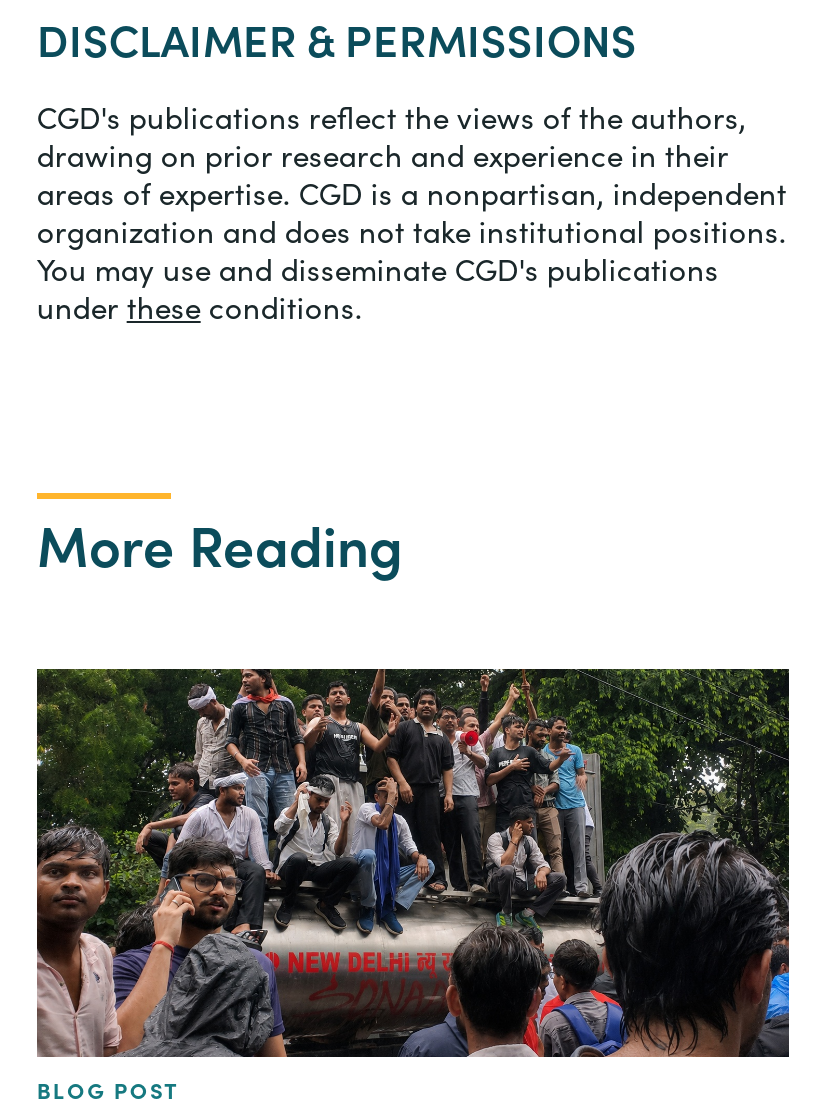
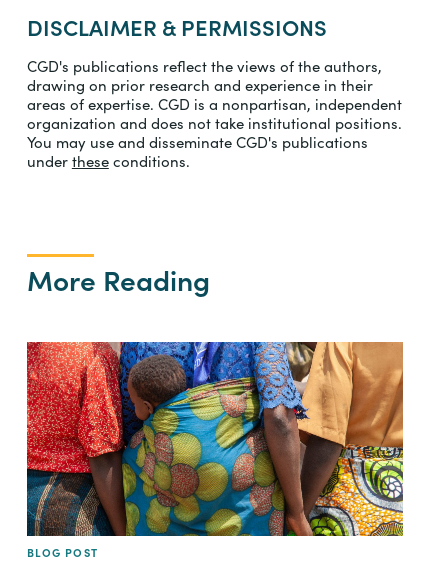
[35,667,791,1059] [image] -> [26,341,404,537] [image]

